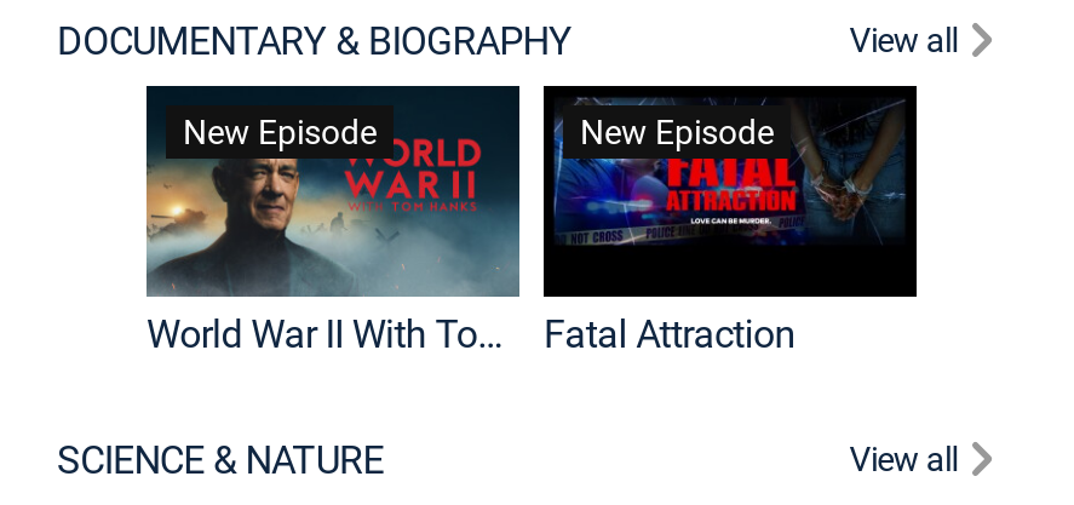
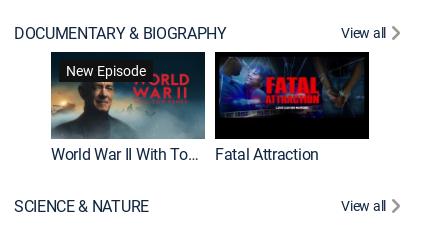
[580,109,774,155] New Episode -> none

